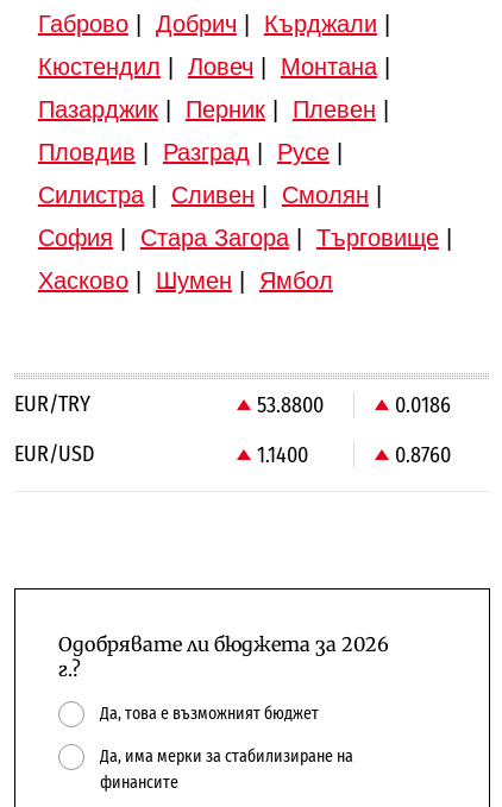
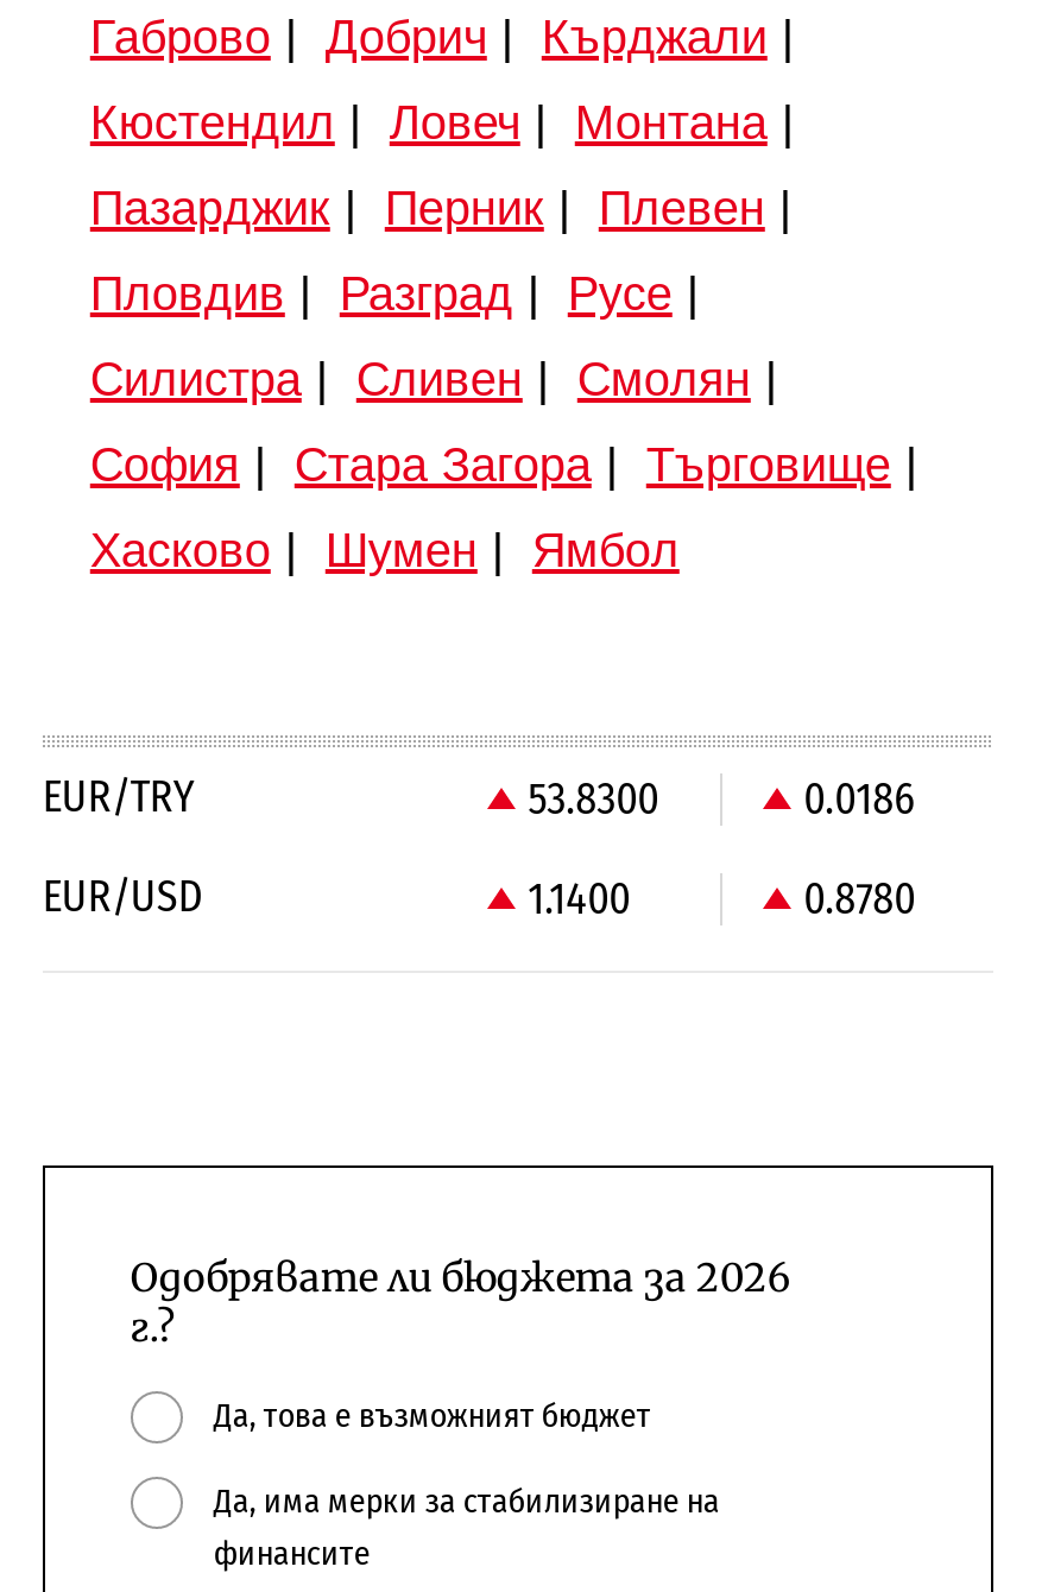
[257,392,324,418] 53.8800 -> [528,773,659,825] 53.8300
[395,442,451,468] 0.8760 -> [803,873,915,925] 0.8780

